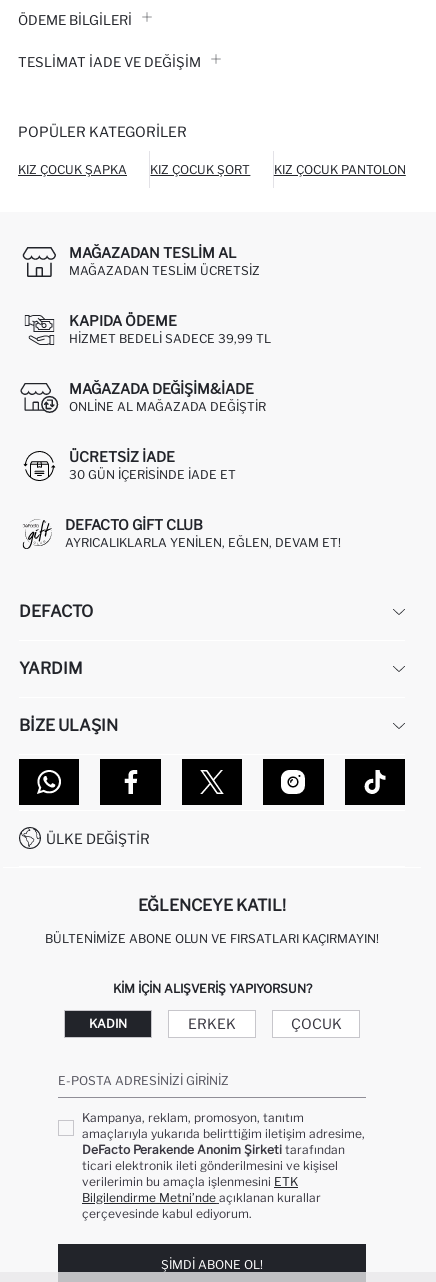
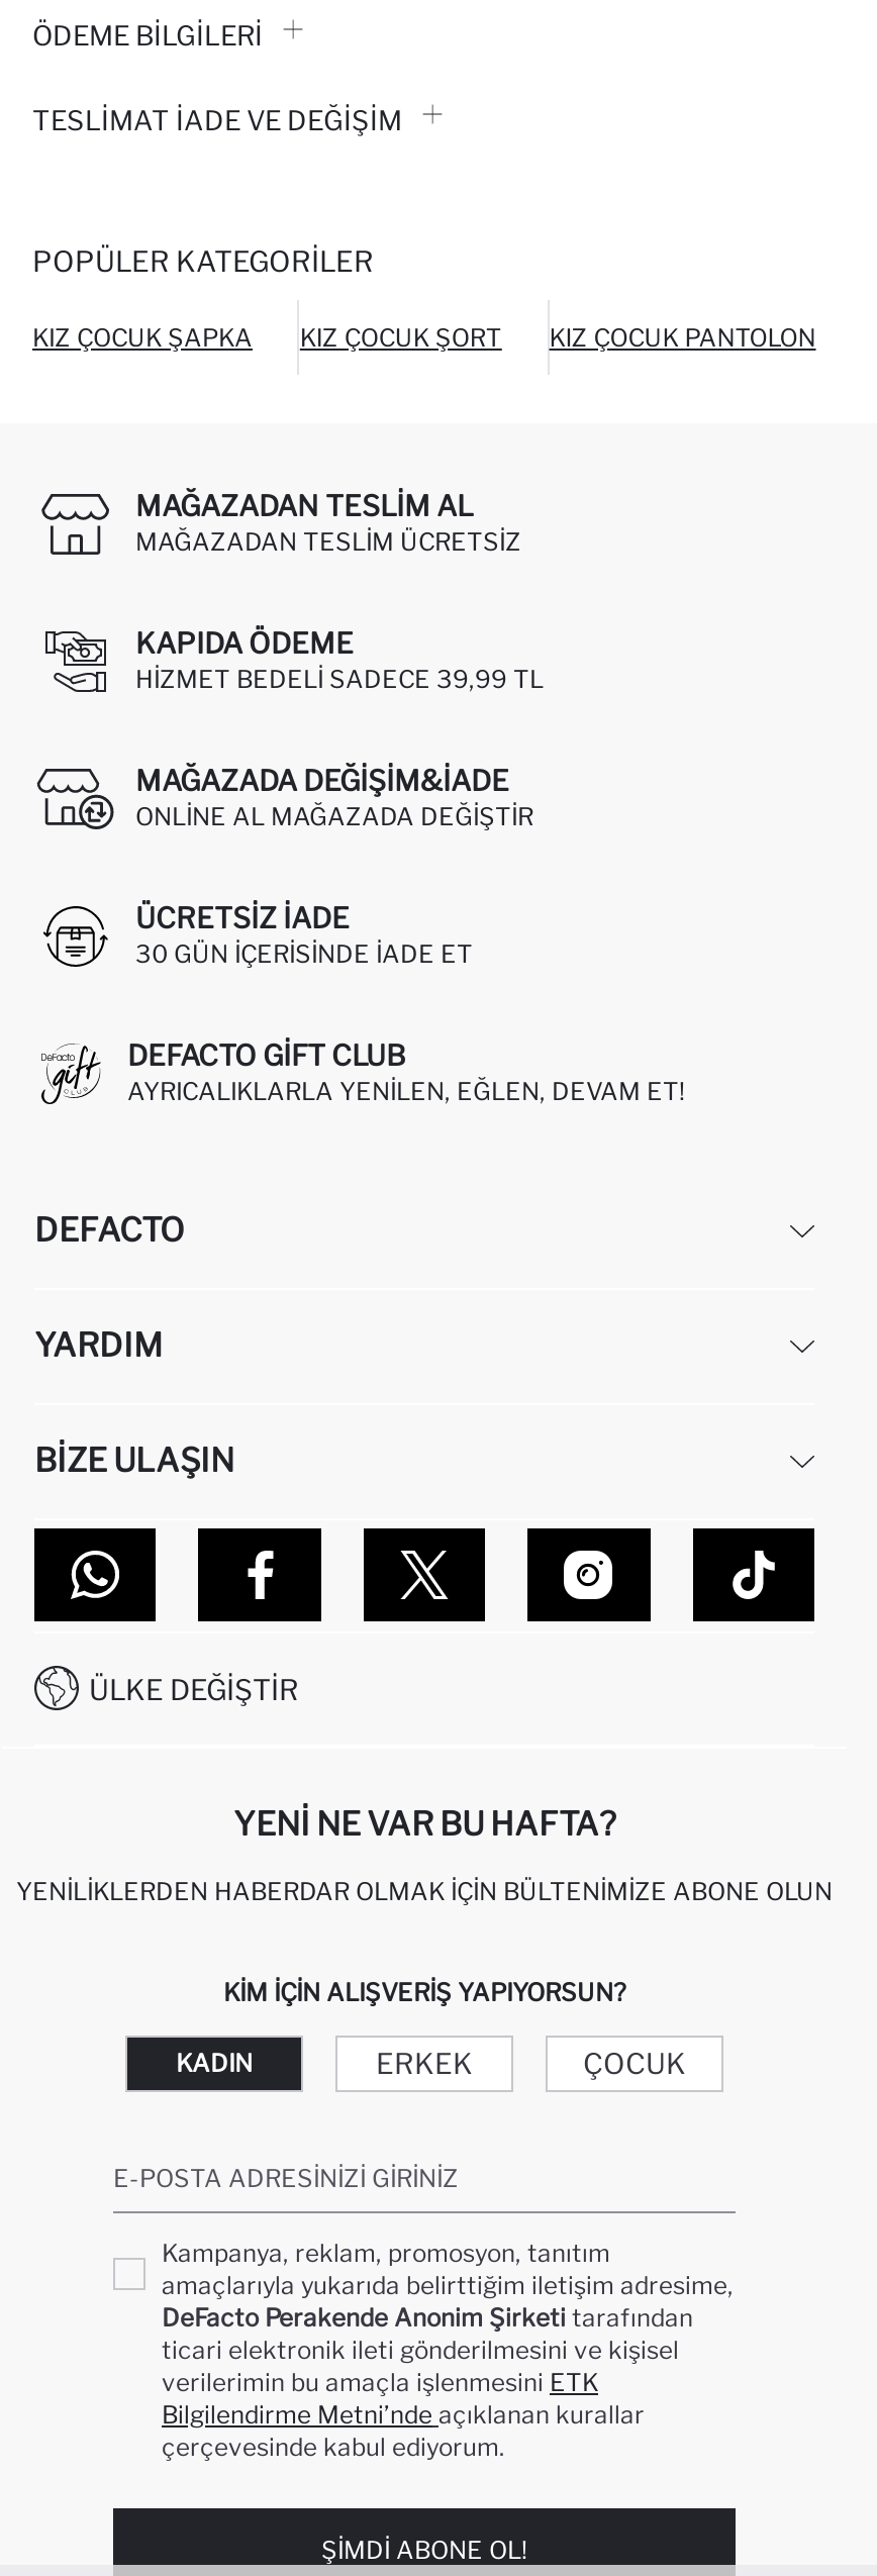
[138,896,286,915] EĞLENCEYE KATIL! -> [233,1805,615,1843] YENI NE VAR BU HAFTA?
[45,931,379,946] BÜLTENIMIZE ABONE OLUN VE FIRSATLARI KAÇIRMAYIN! -> [16,1876,833,1906] YENILIKLERDEN HABERDAR OLMAK İÇIN BÜLTENIMIZE ABONE OLUN

